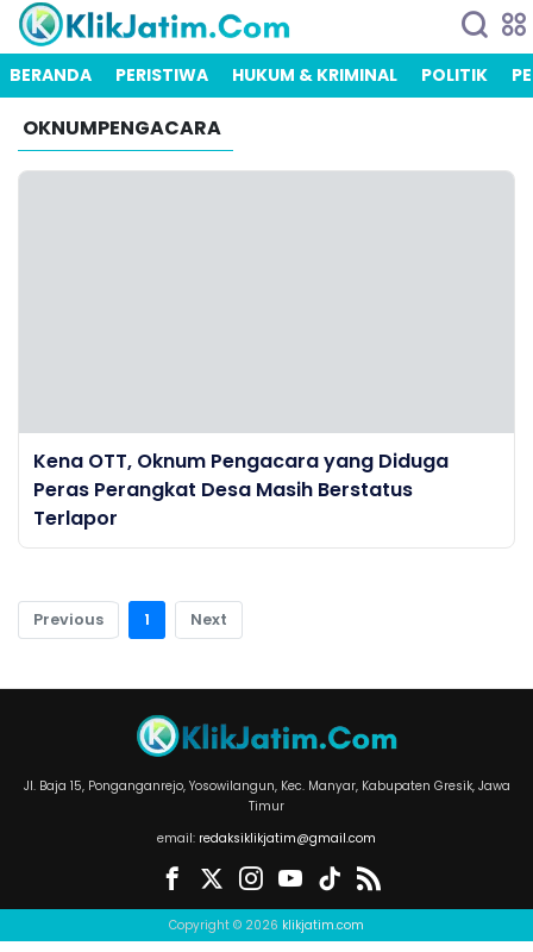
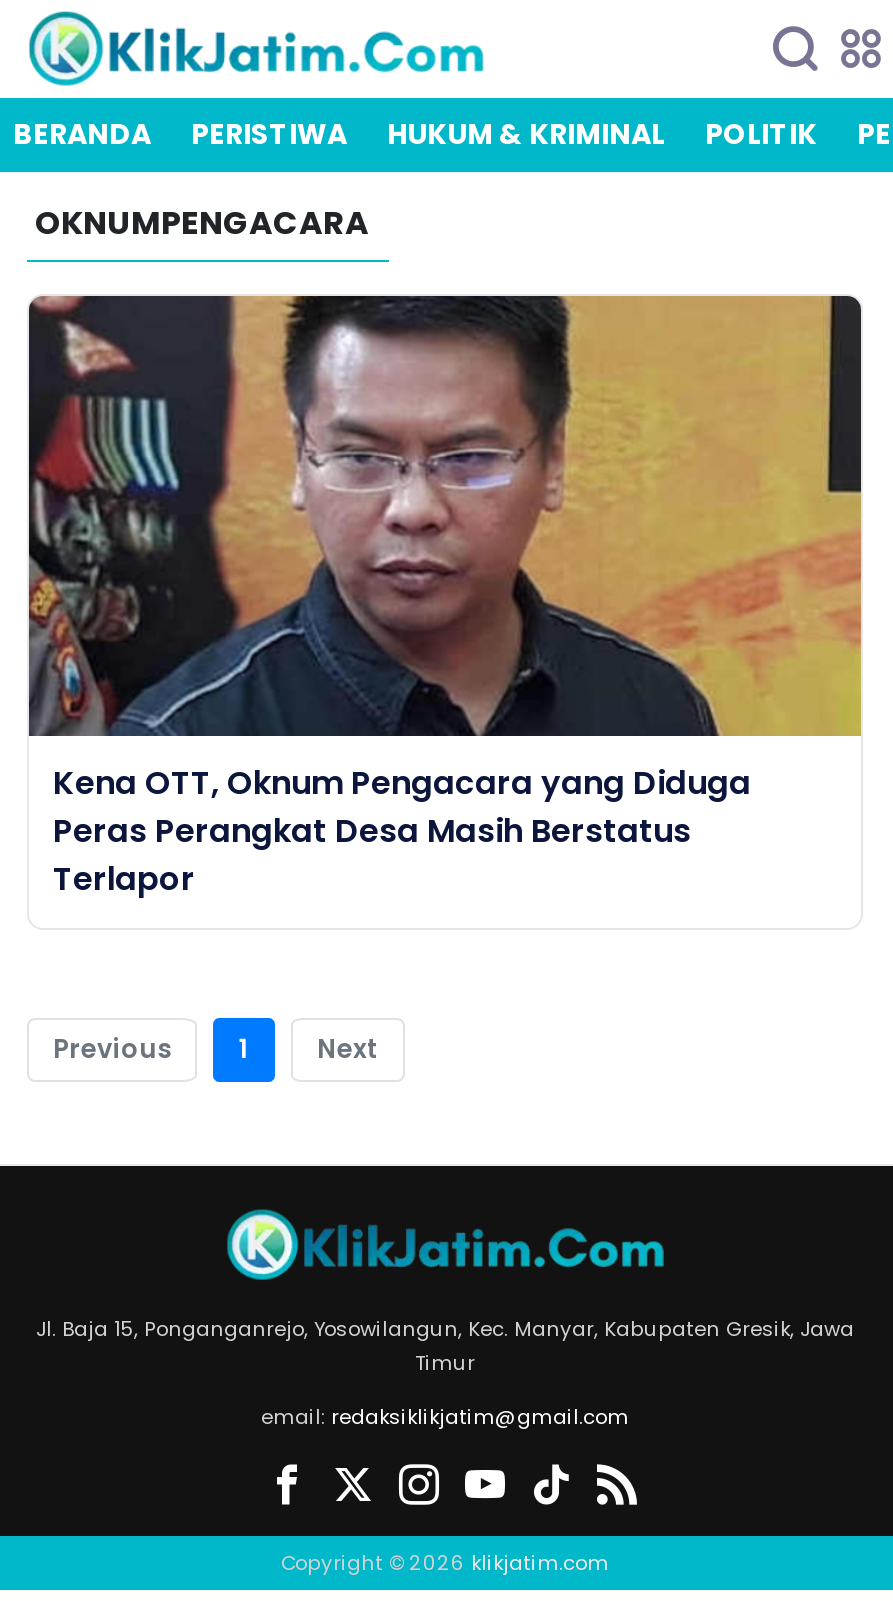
none -> [27,294,863,738] [image]

